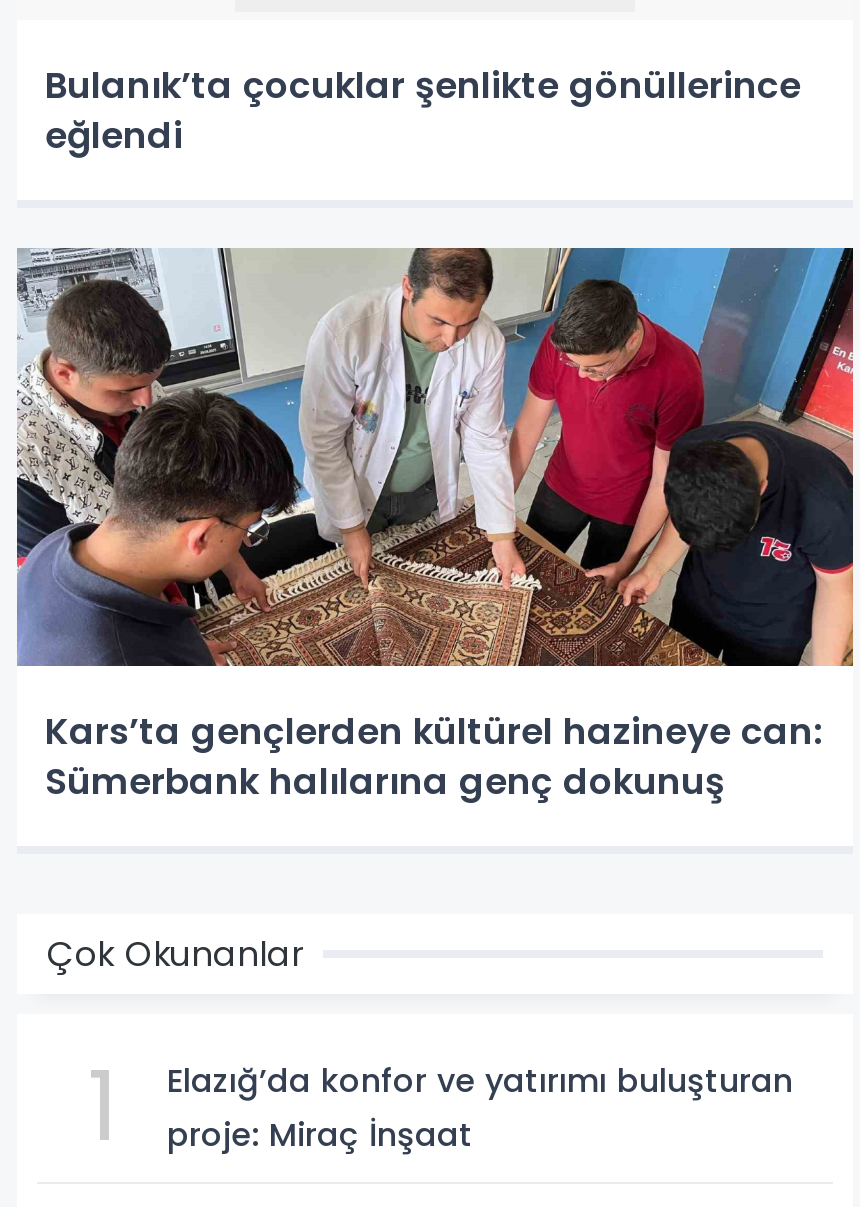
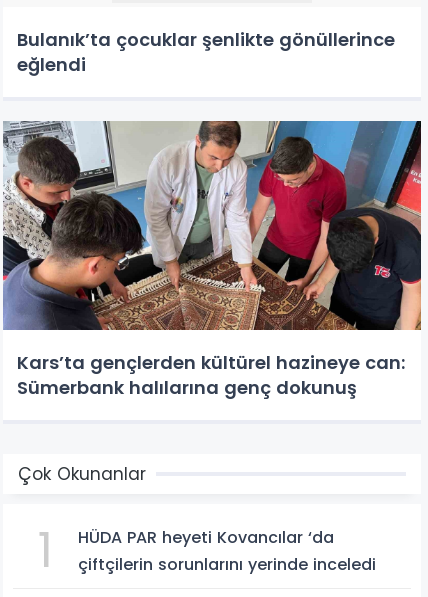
[167,1058,793,1158] Elazığ’da konfor ve yatırımı buluşturan | proje: Miraç İnşaat -> [78,526,376,576] HÜDA PAR heyeti Kovancılar ‘da | çiftçilerin sorunlarını yerinde inceledi

